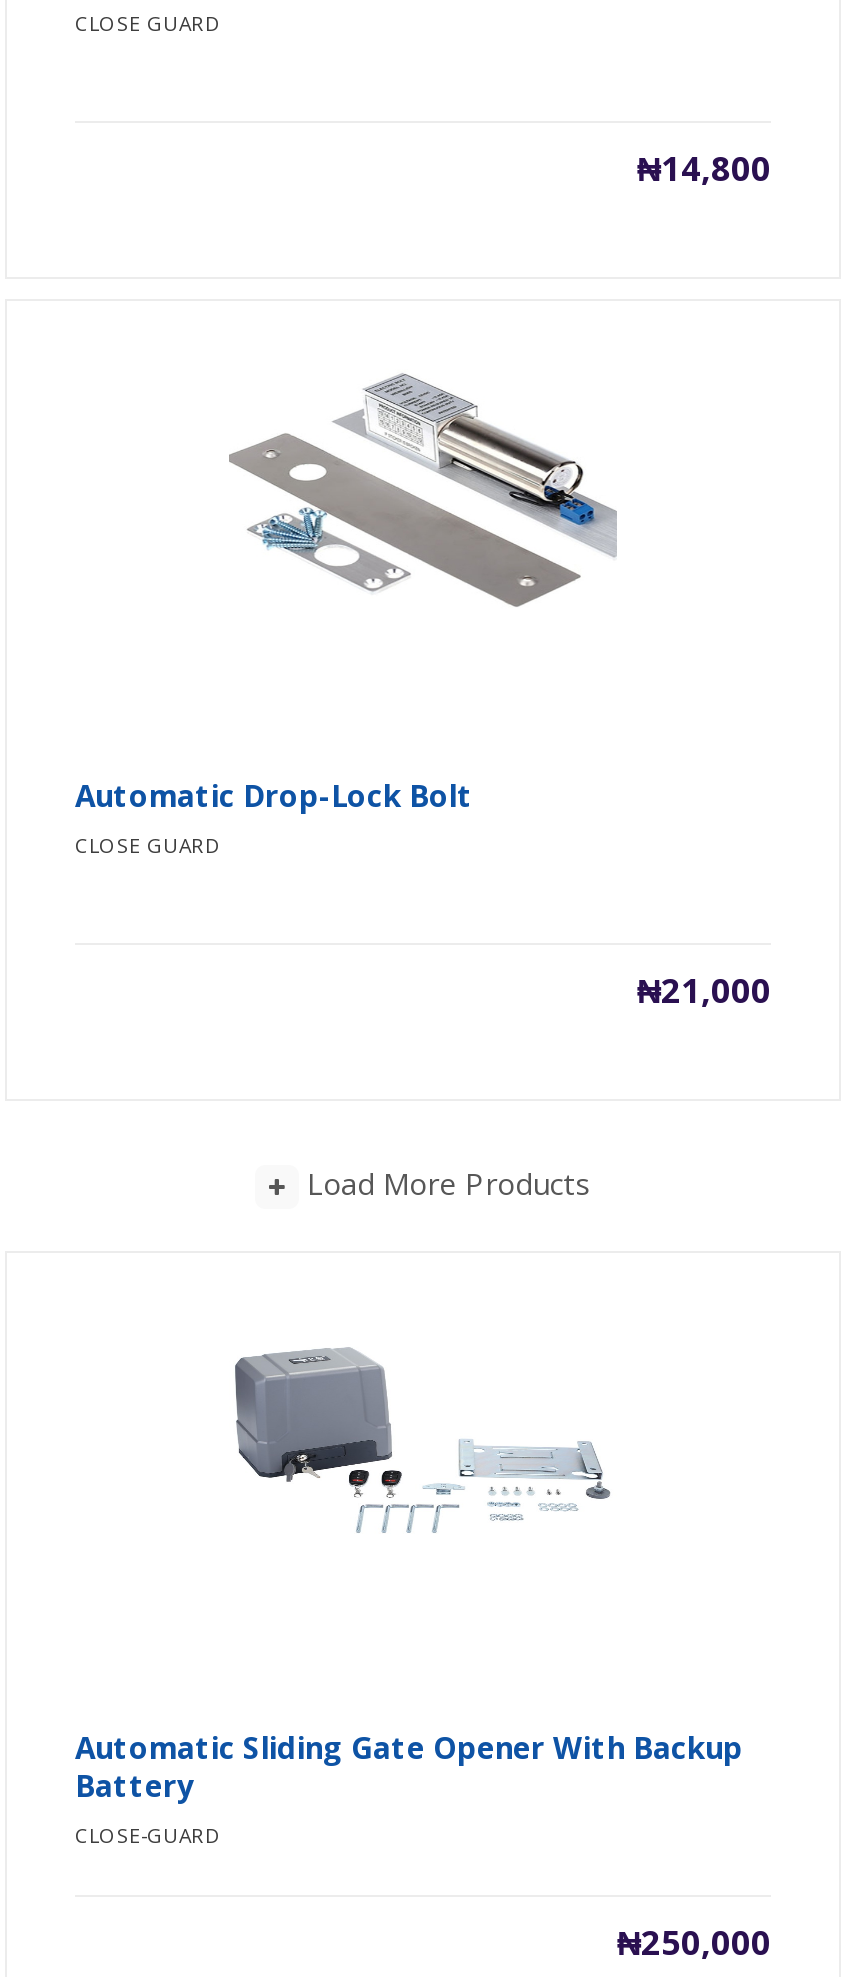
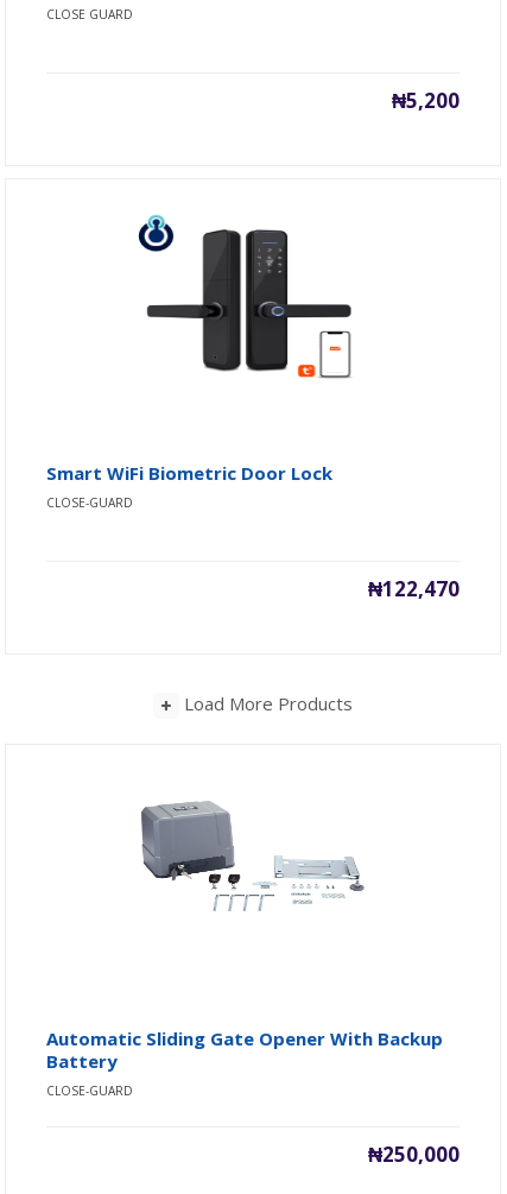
[637,145,771,191] ₦14,800 -> [392,87,460,114] ₦5,200
[227,361,619,635] [image] -> [138,214,367,379] [image]
[75,775,473,859] Automatic Drop-Lock Bolt | CLOSE GUARD -> [46,461,332,511] Smart WiFi Biometric Door Lock | CLOSE-GUARD
[637,967,771,1013] ₦21,000 -> [368,575,460,603] ₦122,470

